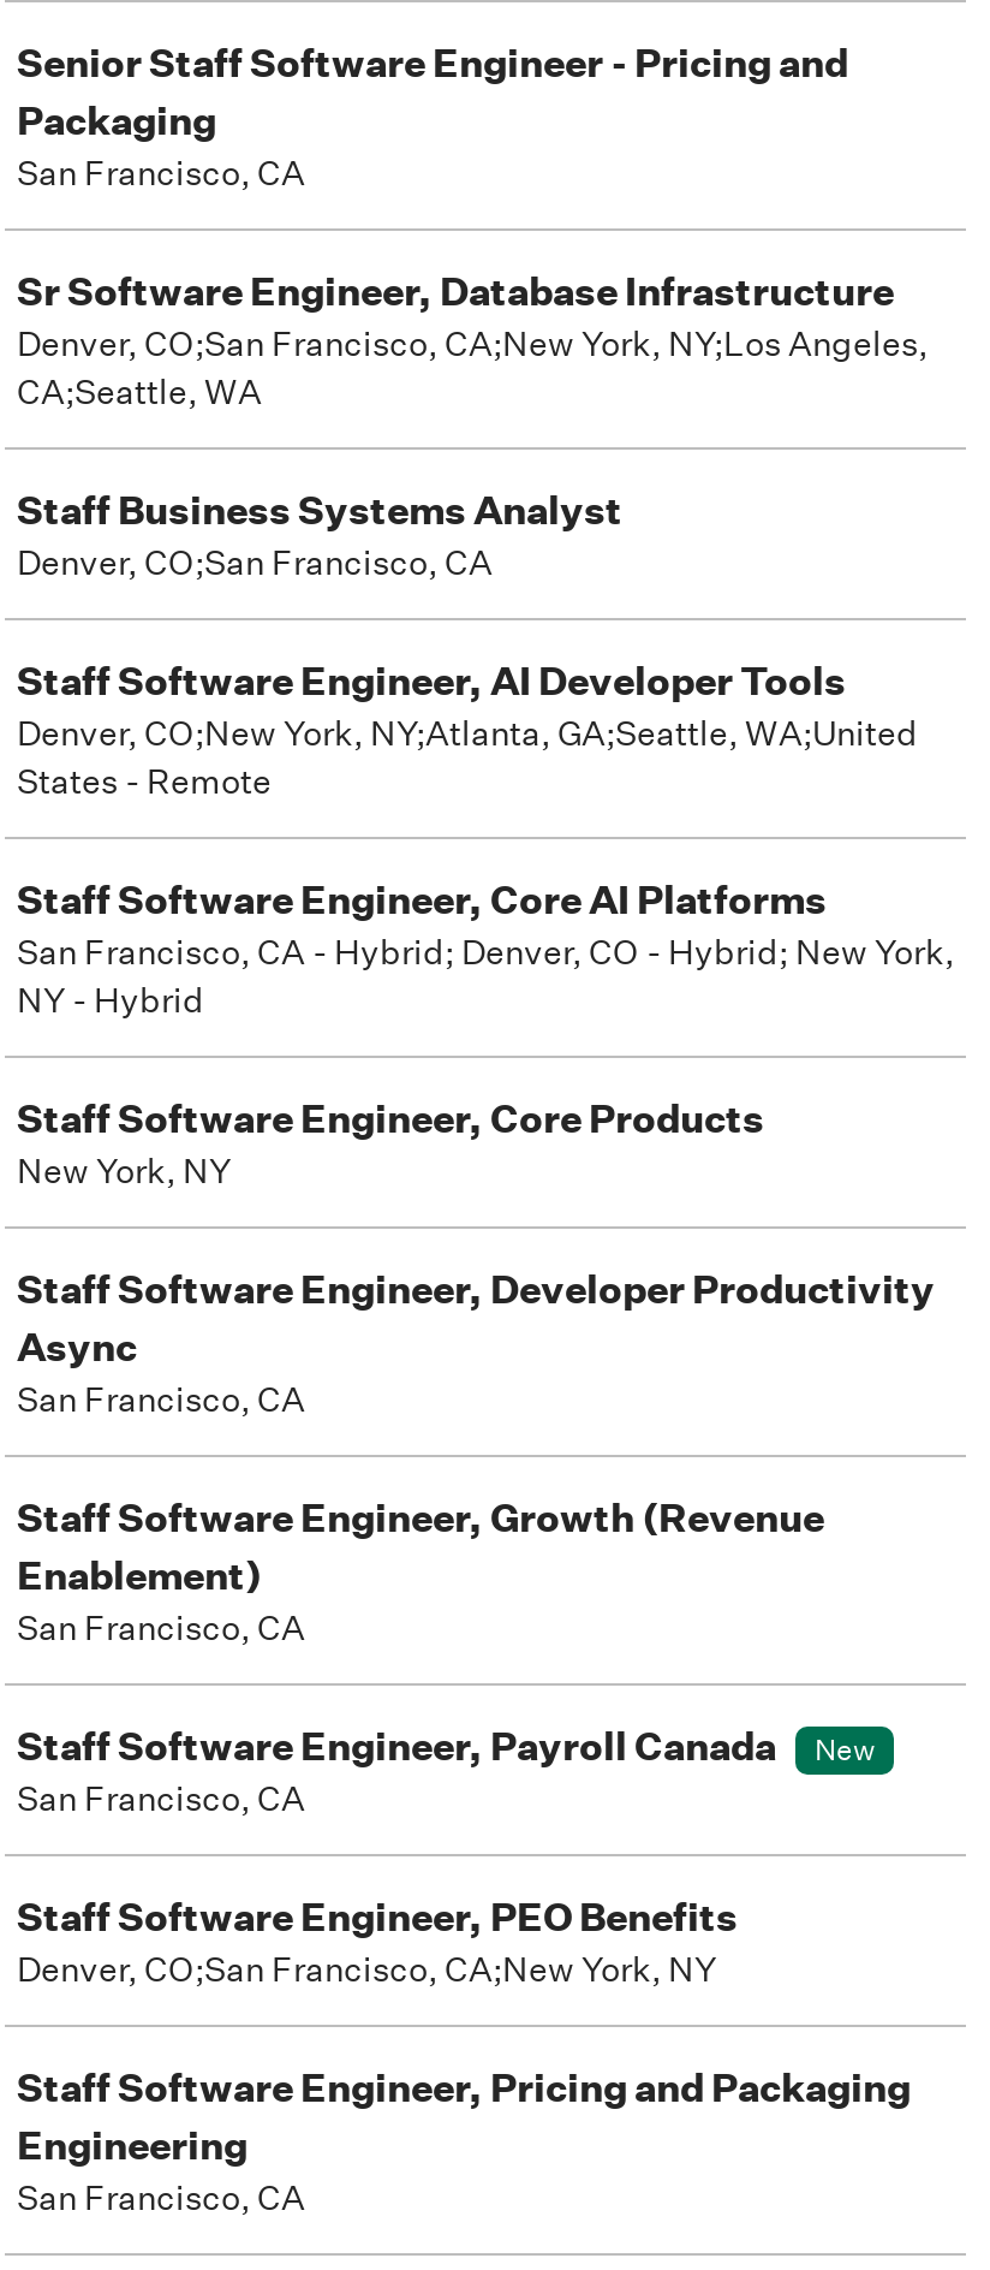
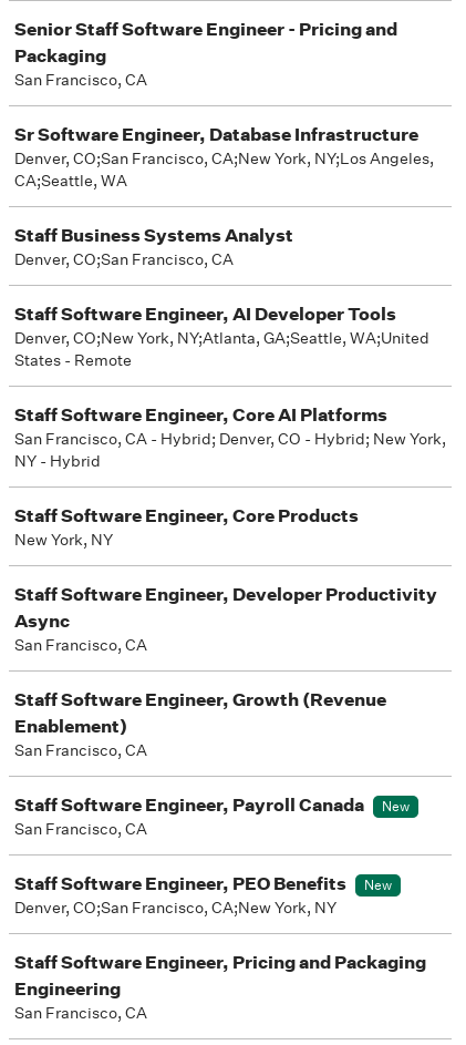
none -> [364,875,392,894] New

